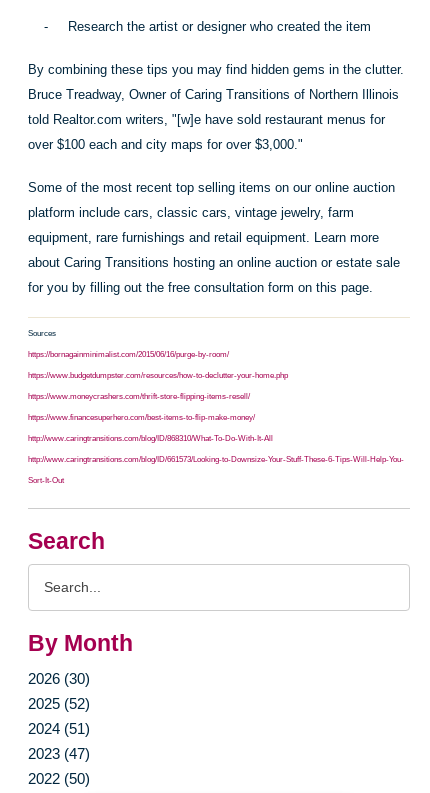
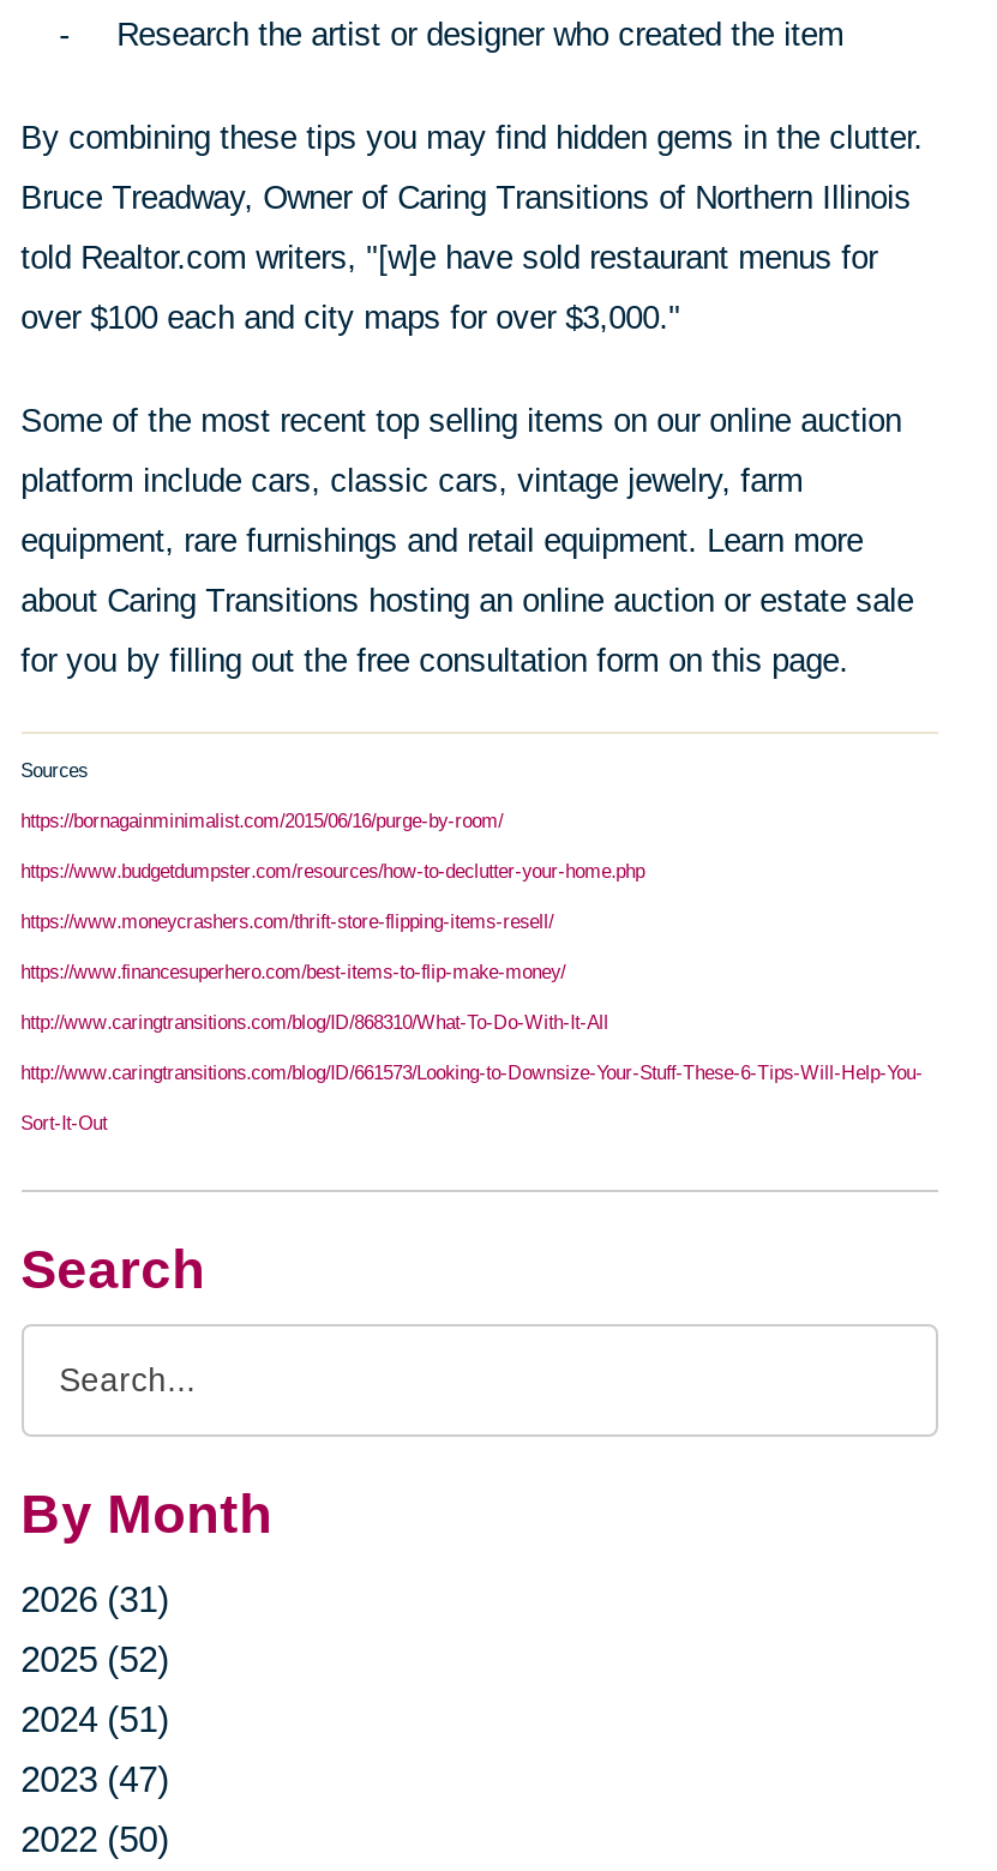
[28,669,90,686] 2026 (30) -> [21,1577,170,1618] 2026 (31)

